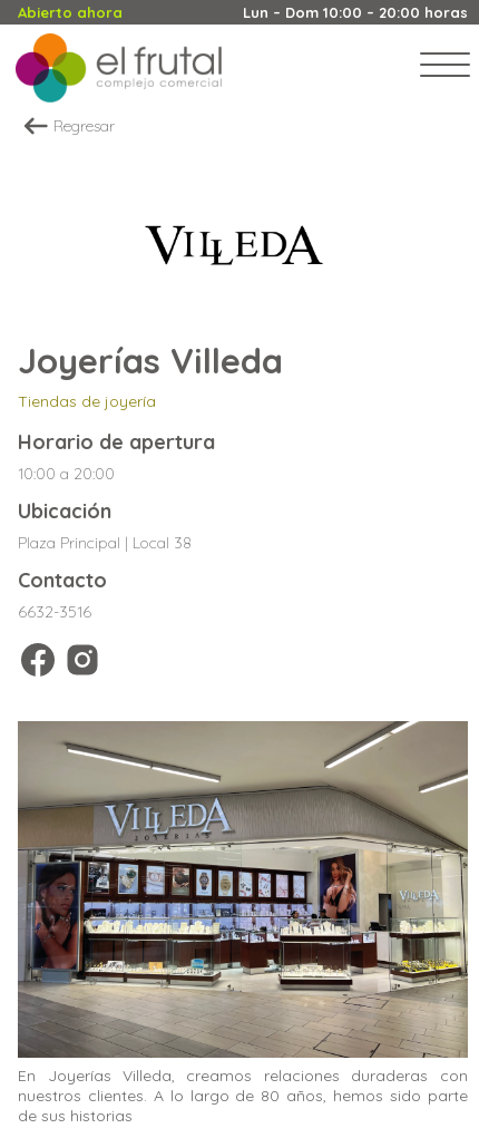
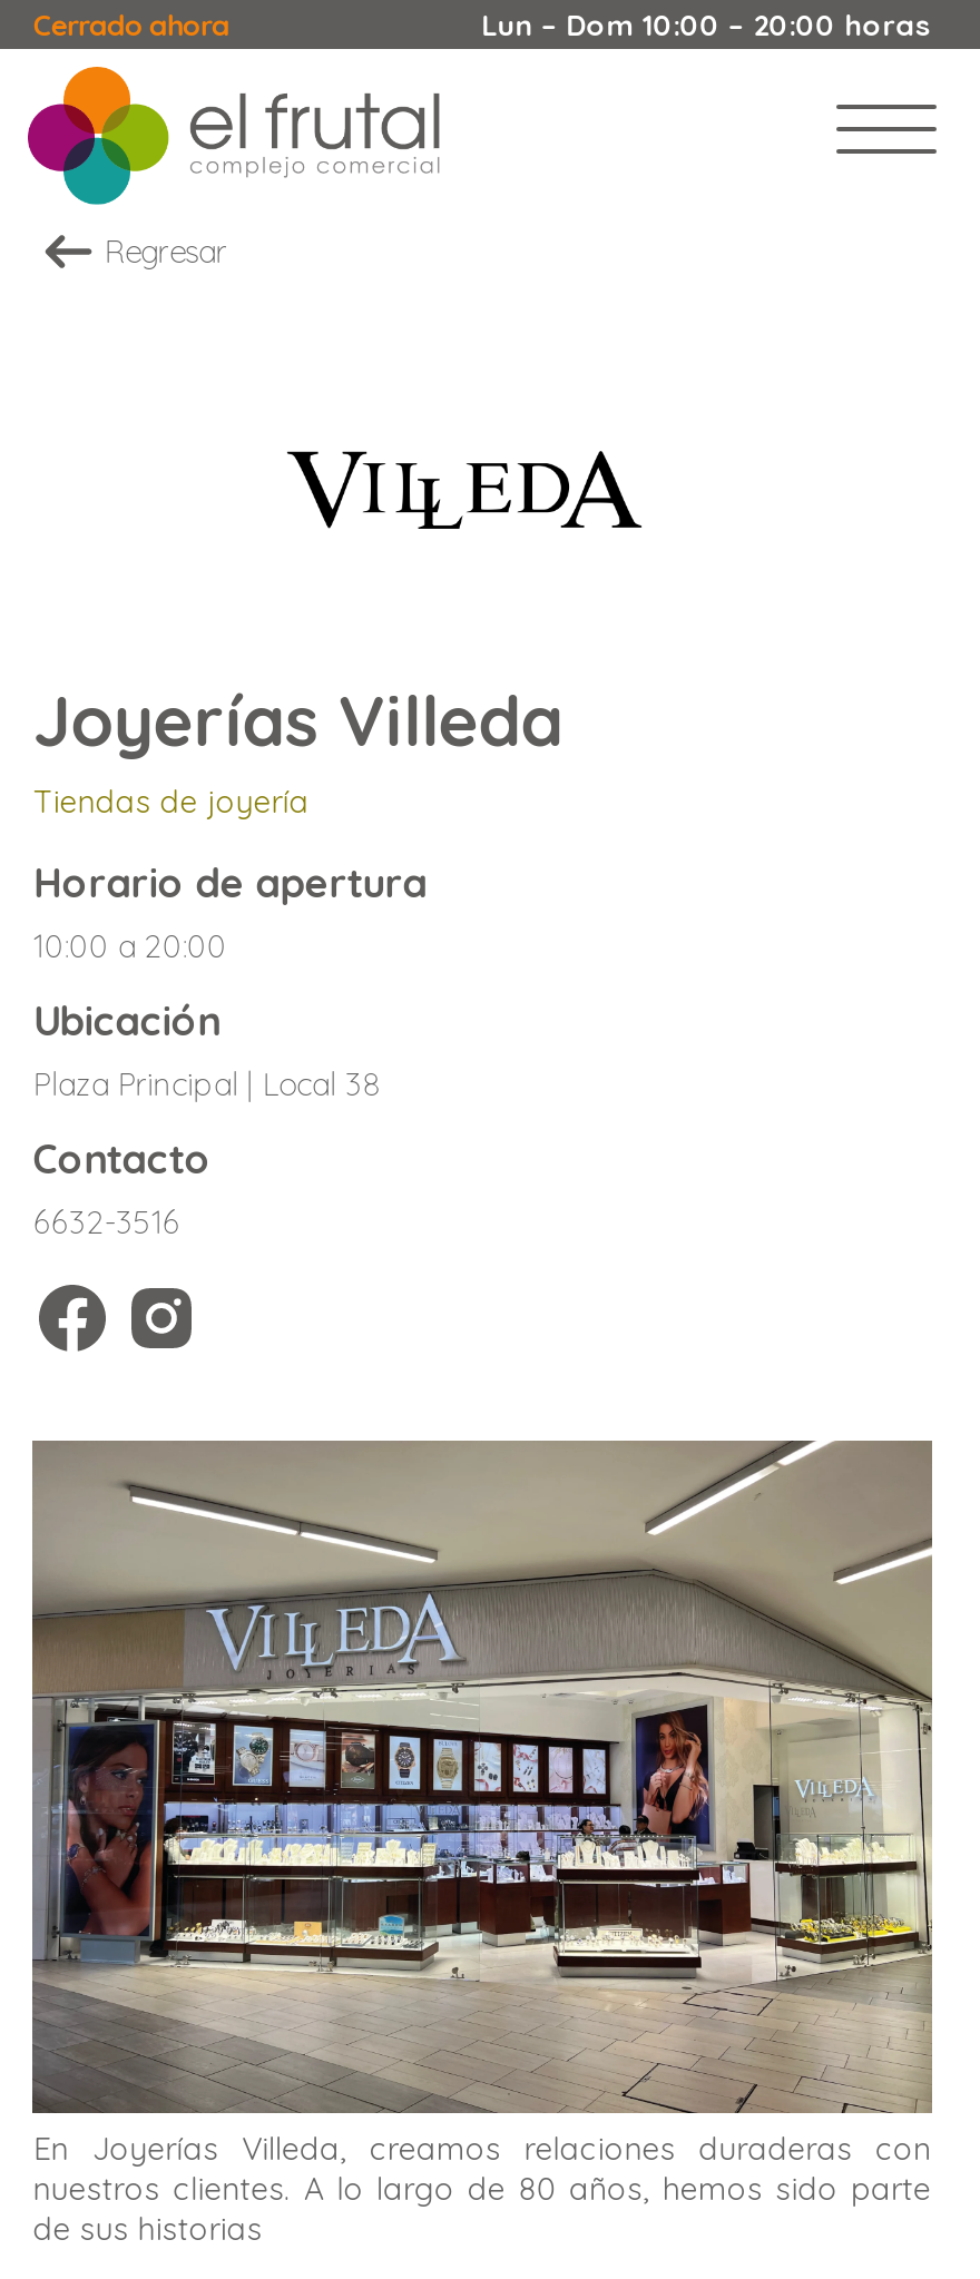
[18,4,123,21] Abierto ahora -> [33,7,229,43] Cerrado ahora

